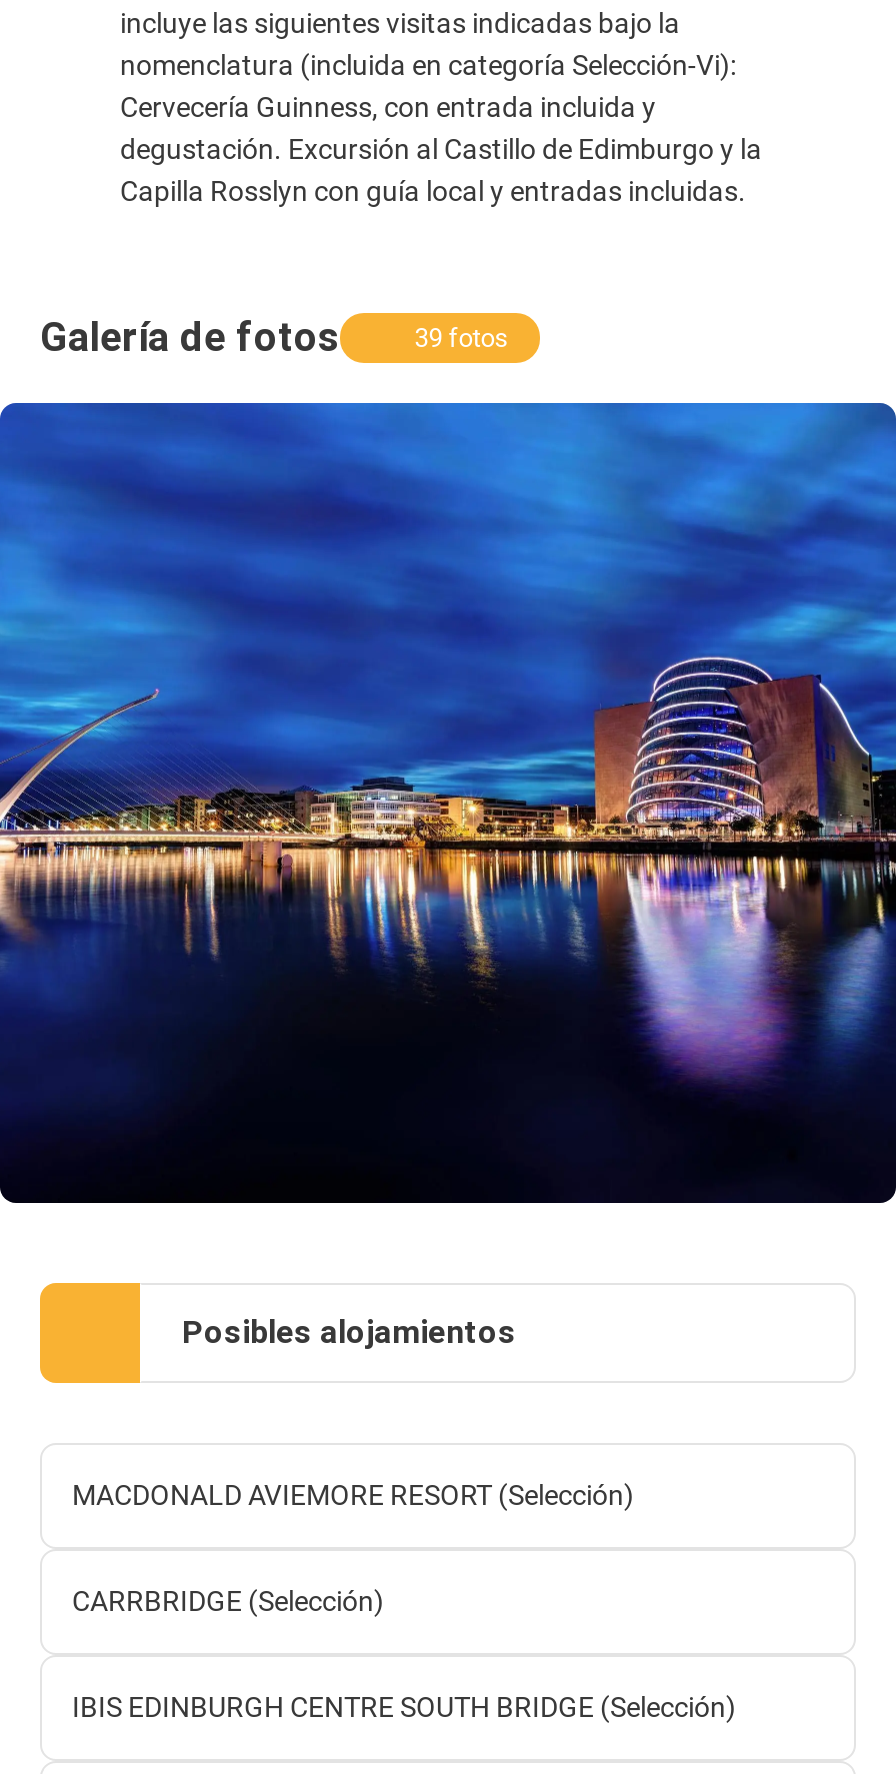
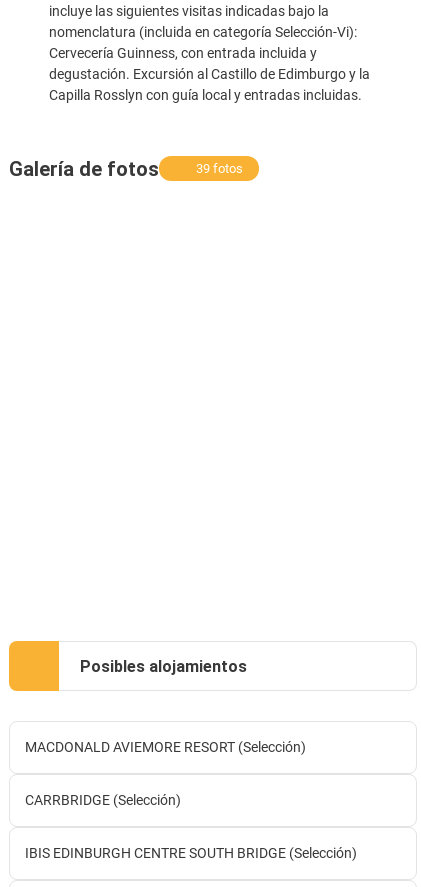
[6,400,890,1206] [image] -> none

